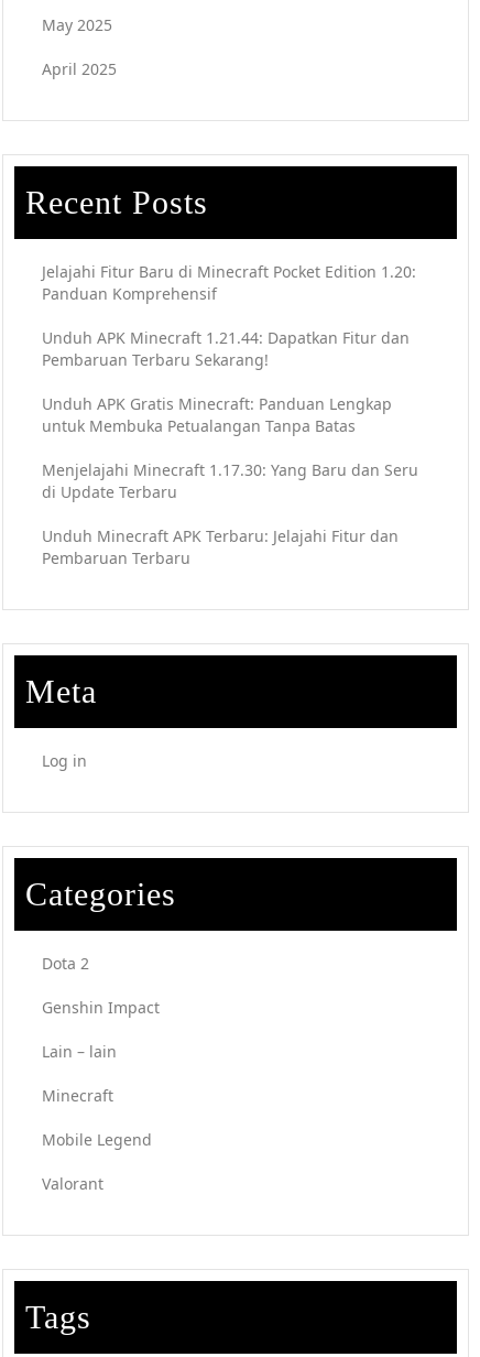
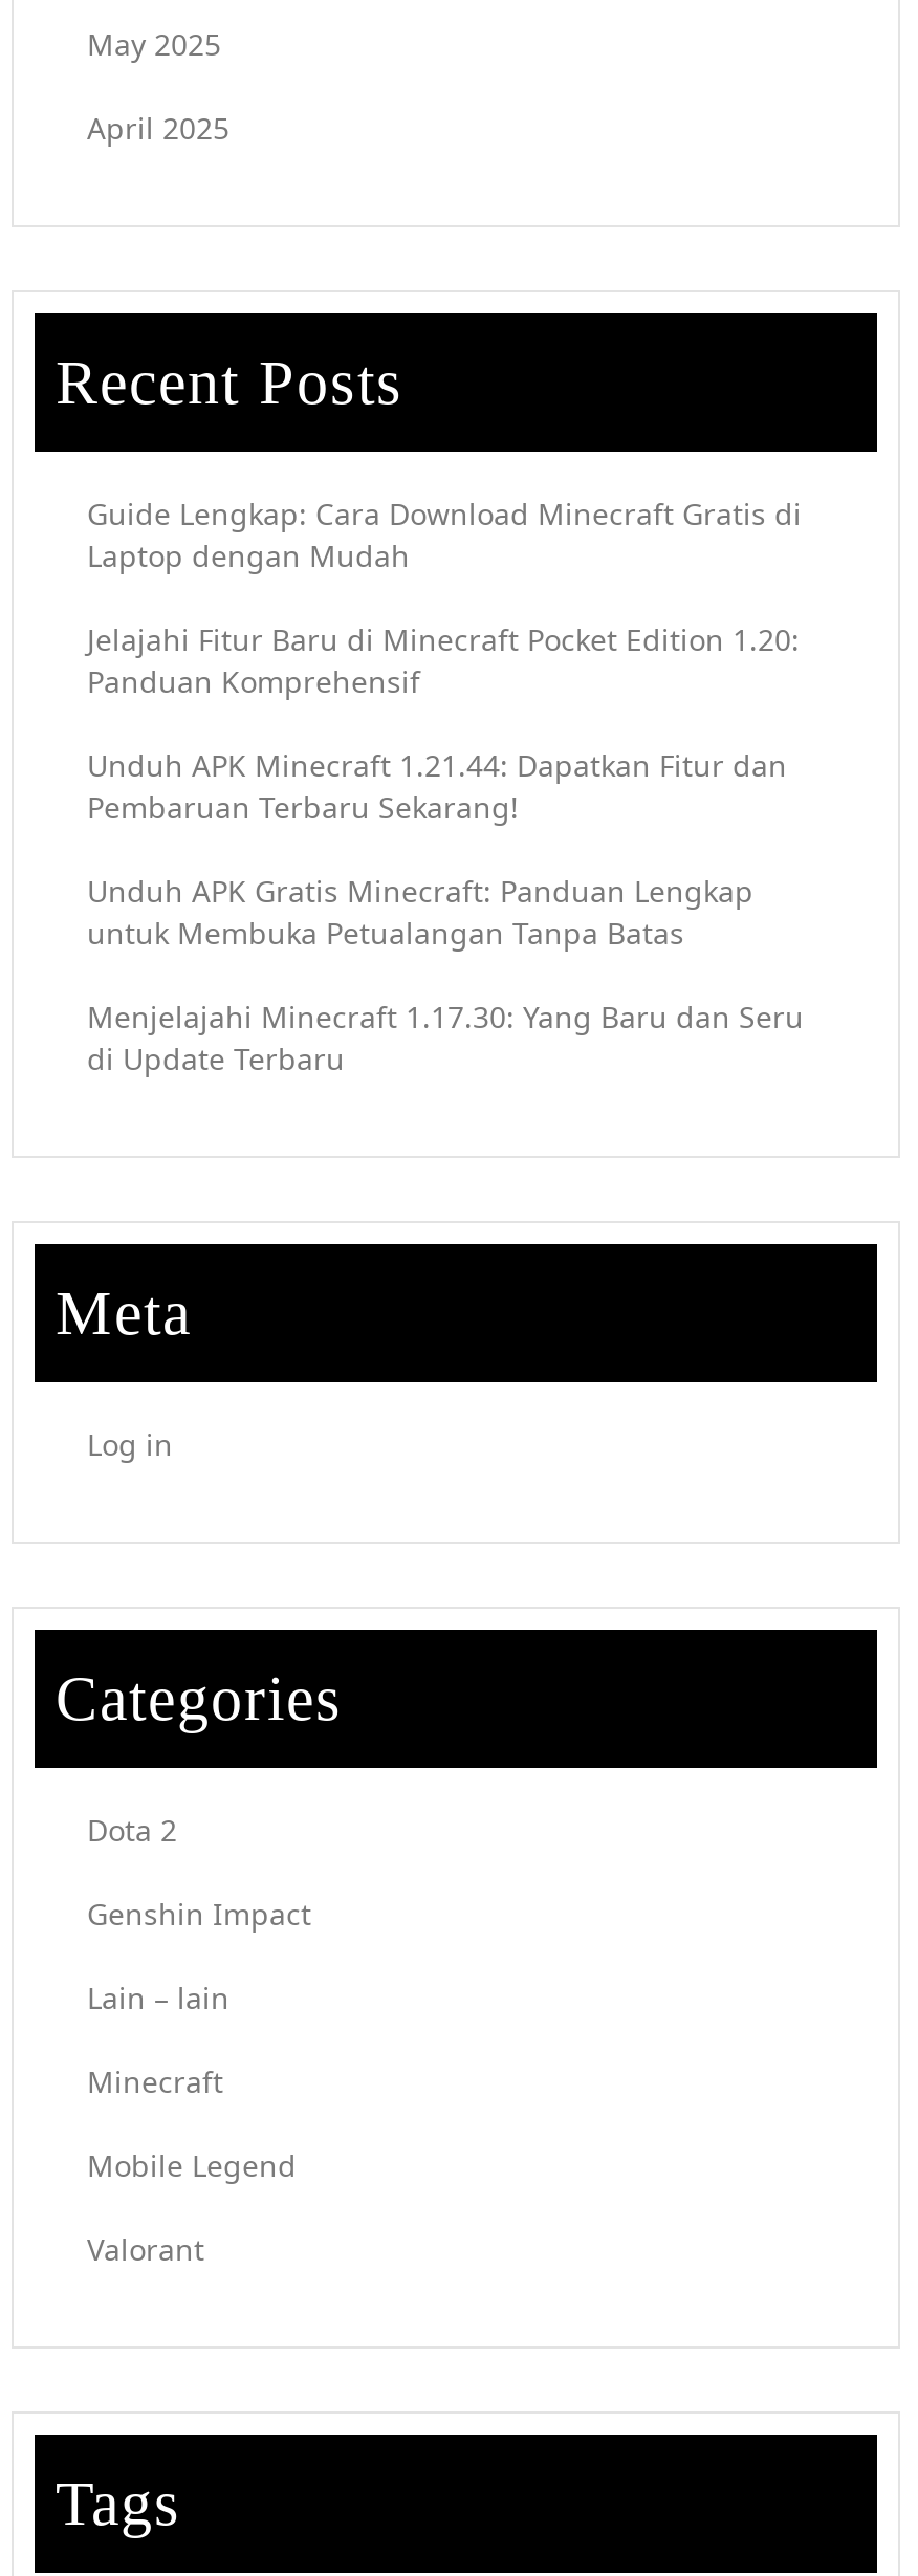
none -> [87,494,802,575] Guide Lengkap: Cara Download Minecraft Gratis di | Laptop dengan Mudah
moved [42,261,418,502] -> [87,619,804,1078]: Jelajahi Fitur Baru di Minecraft Pocket Edition 1.20: | Panduan Komprehensif | Unduh APK Minecraft 1.21.44: Dapatkan Fitur dan | Pembaruan Terbaru Sekarang! | Unduh APK Gratis Minecraft: Panduan Lengkap | untuk Membuka Petualangan Tanpa Batas | Menjelajahi Minecraft 1.17.30: Yang Baru dan Seru | di Update Terbaru
[42,525,399,568] Unduh Minecraft APK Terbaru: Jelajahi Fitur dan | Pembaruan Terbaru -> none

